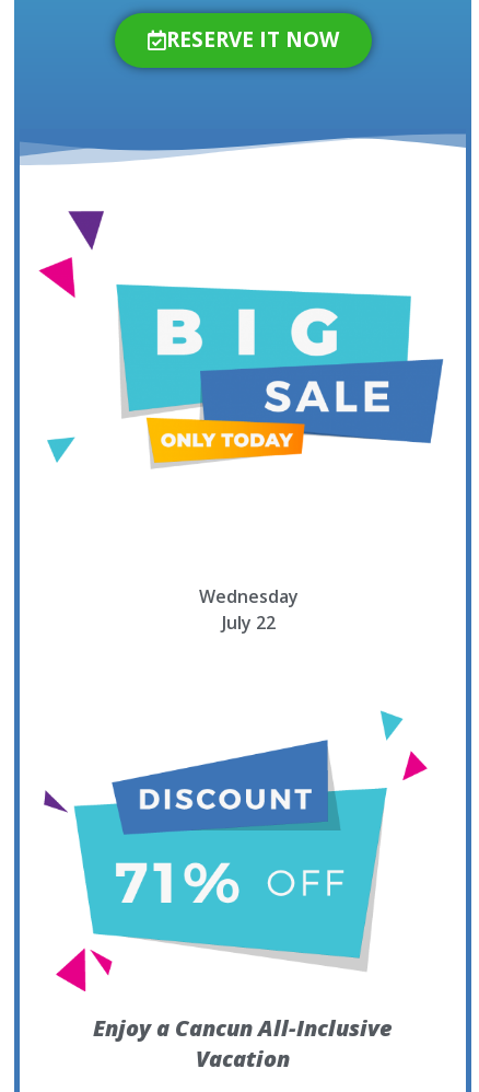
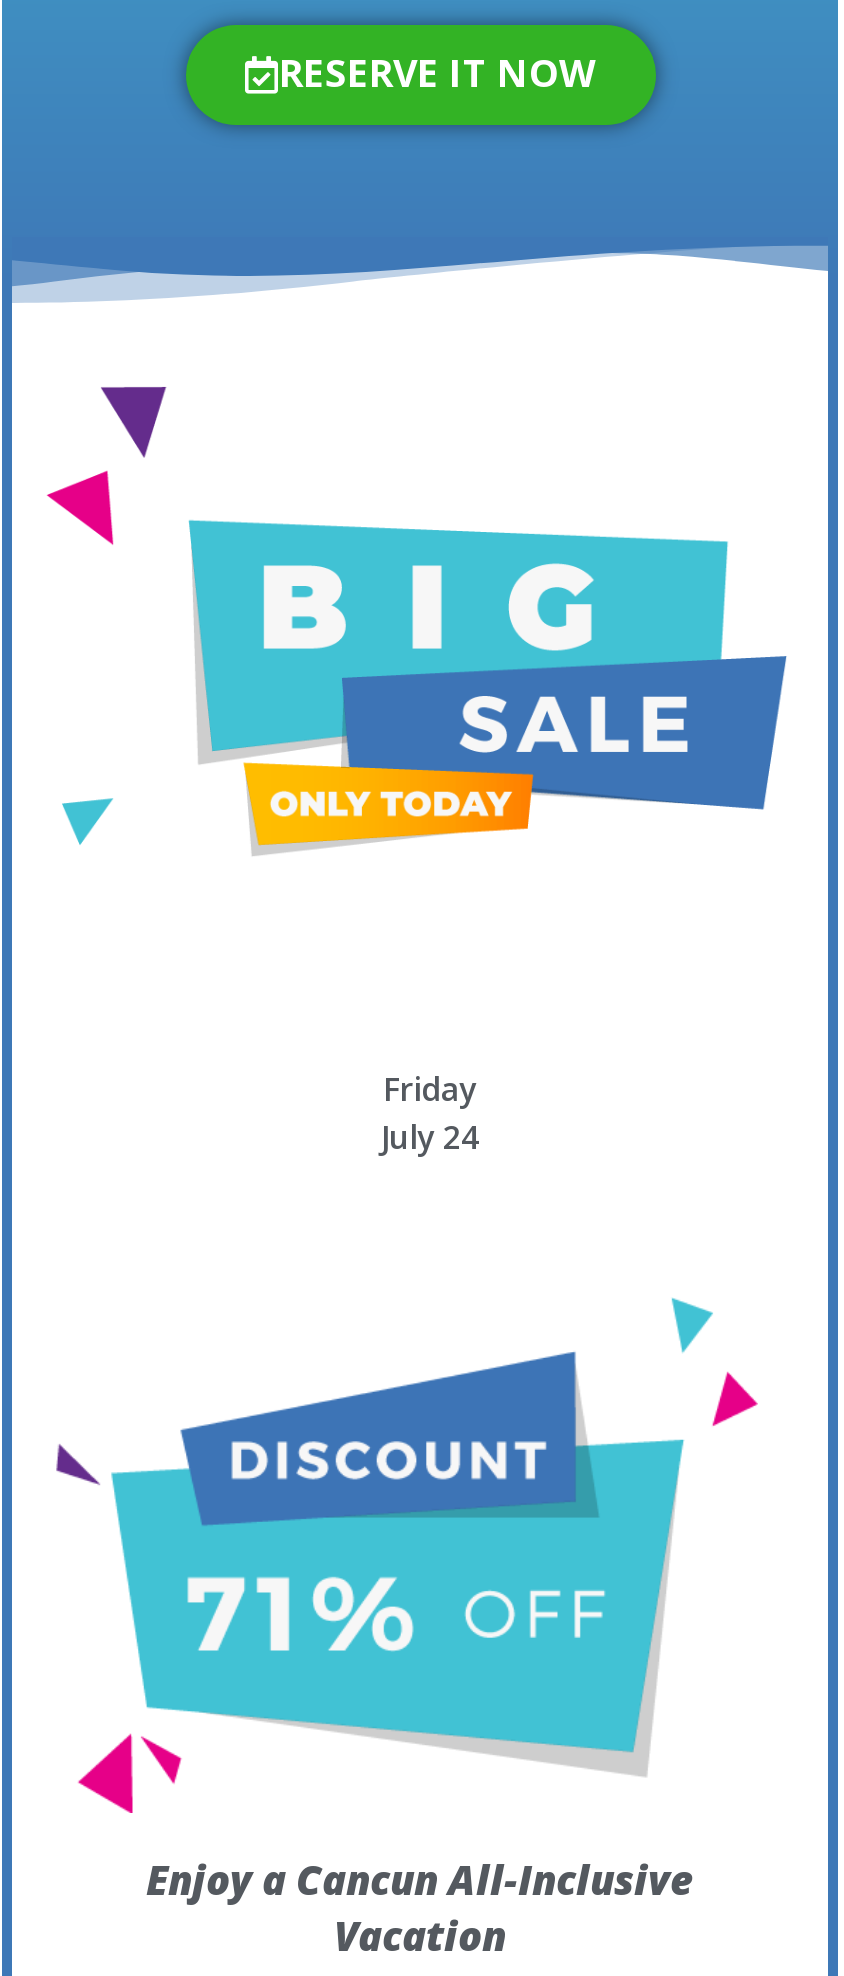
[198,584,298,634] Wednesday | July 22 -> [381,1067,479,1159] Friday | July 24

